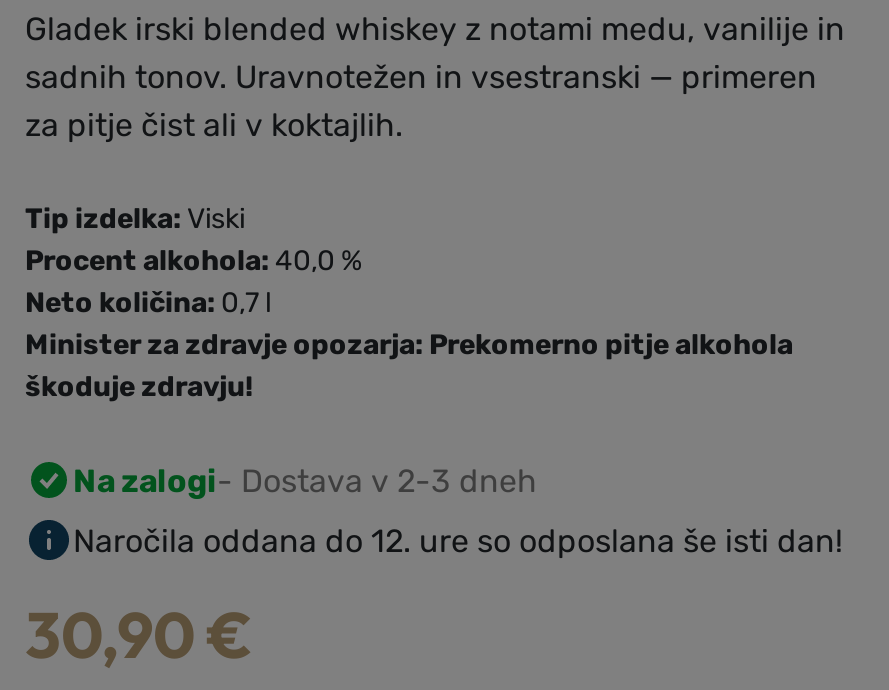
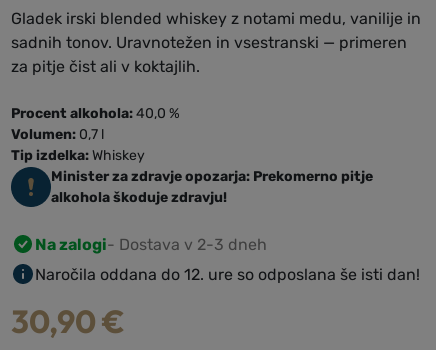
[25,202,245,236] Tip izdelka: Viski -> none
moved [25,244,363,278] -> [11,105,180,122]: Procent alkohola: 40,0 %
[25,286,793,404] Neto količina: 0,7 l | Minister za zdravje opozarja: Prekomerno pitje alkohola | škoduje zdravju! -> [11,126,373,206] Volumen: 0,7 l | Tip izdelka: Whiskey | Minister za zdravje opozarja: Prekomerno pitje | alkohola škoduje zdravju!

